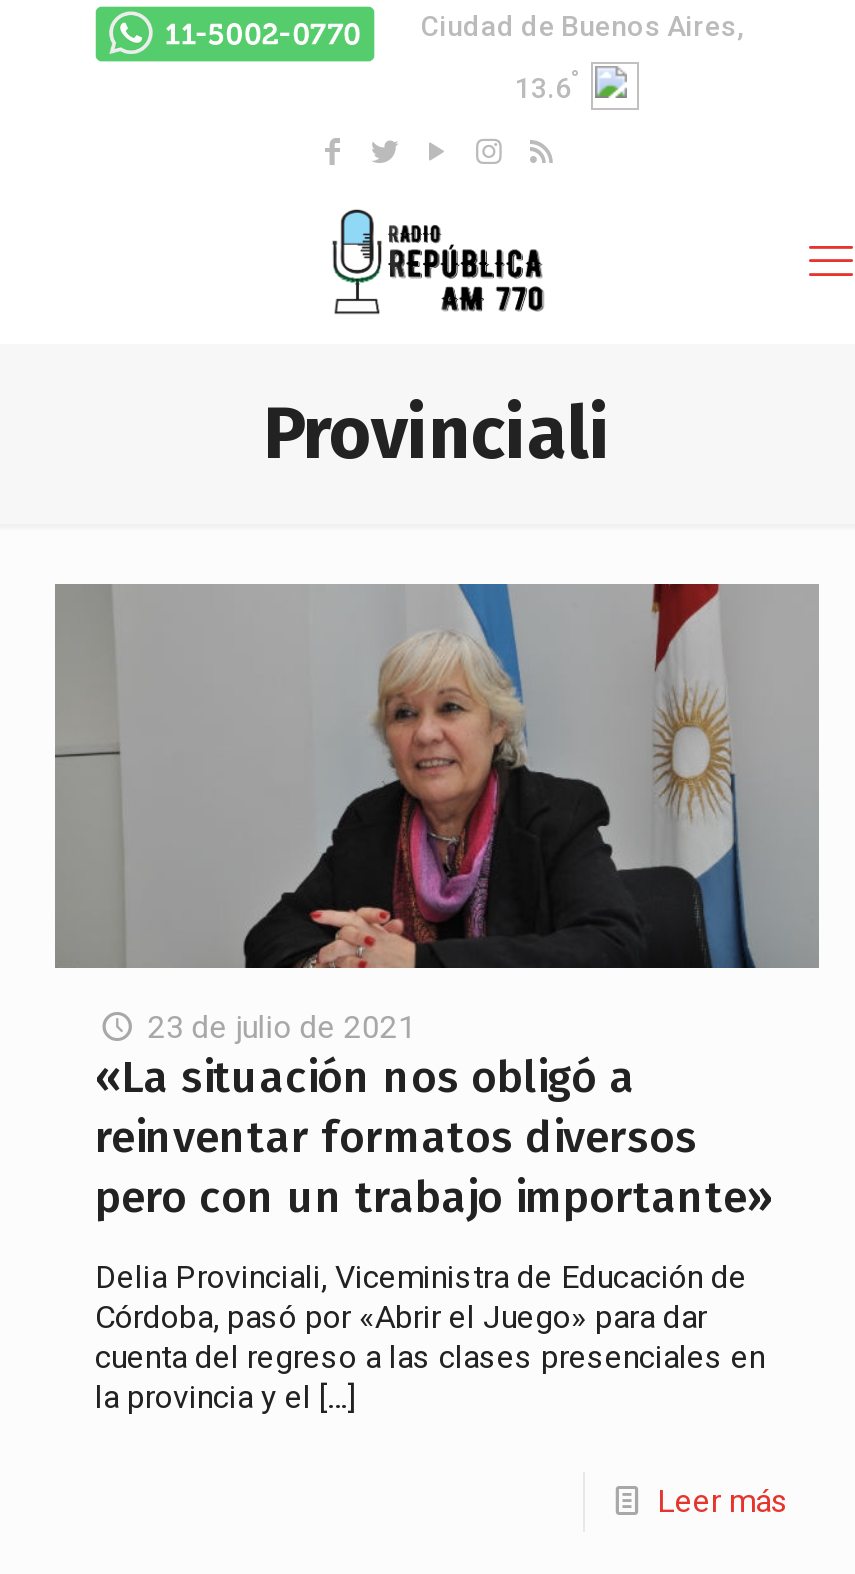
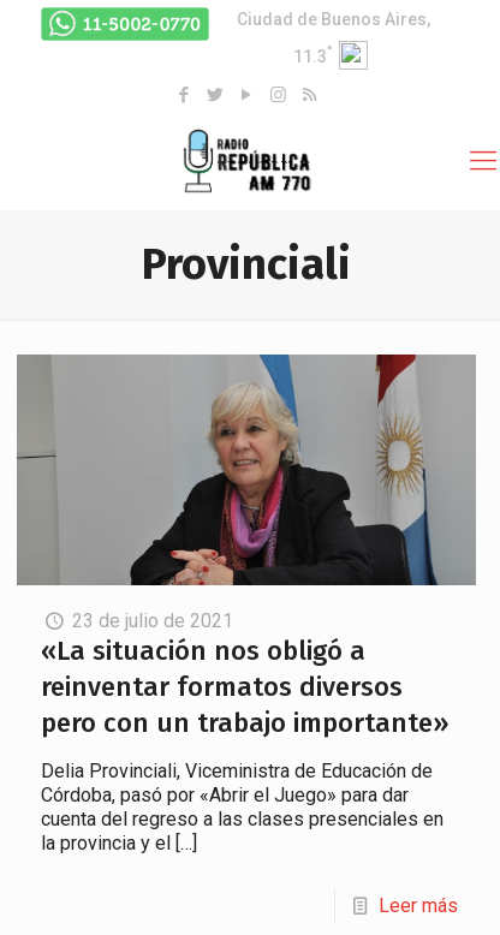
[515,65,581,104] 13.6° -> [293,42,333,66] 11.3°

